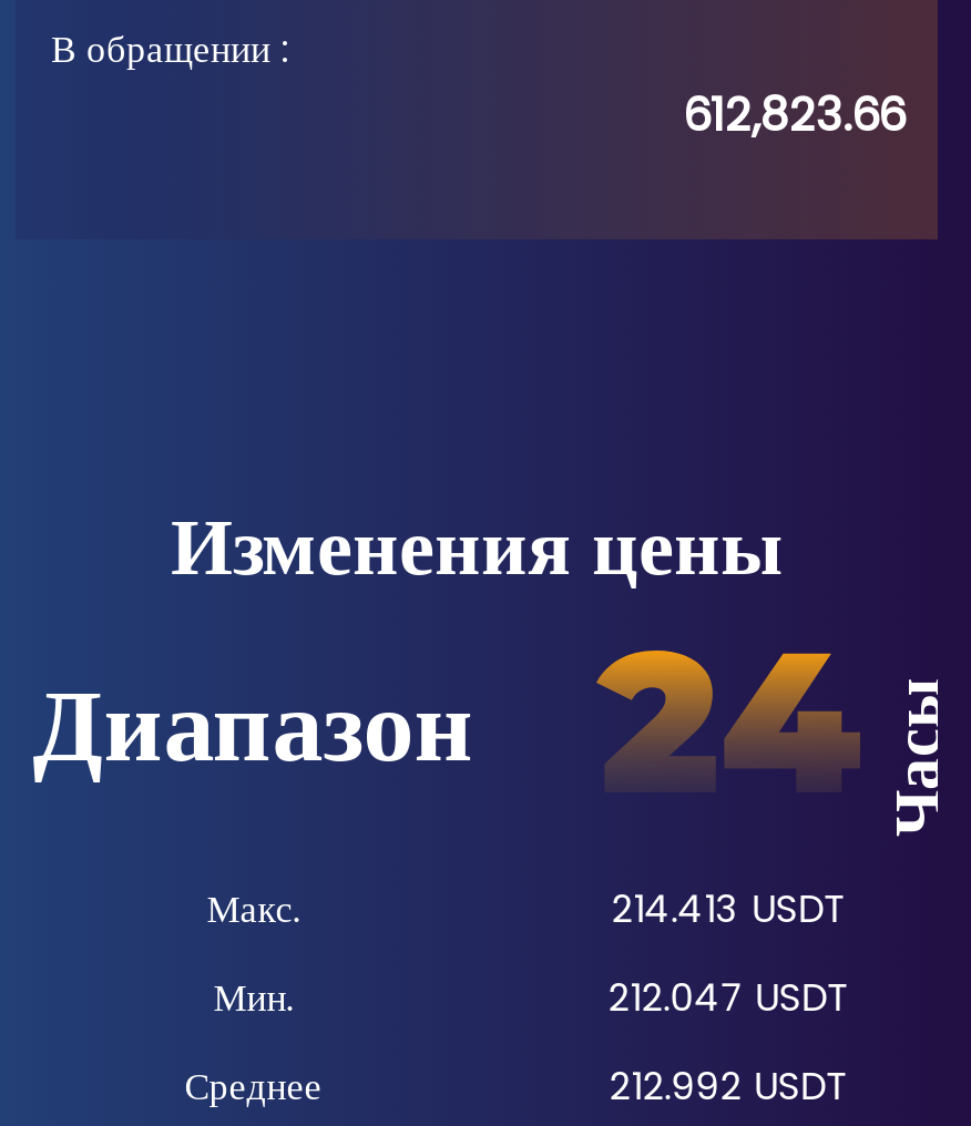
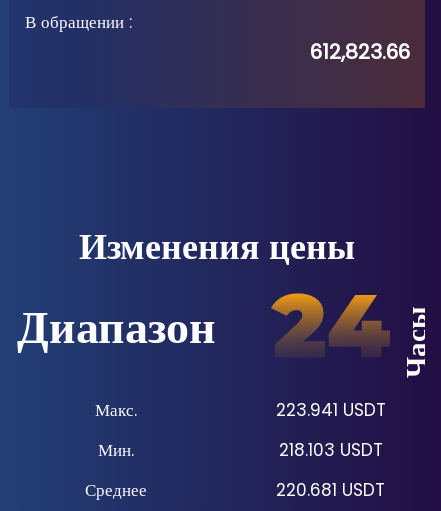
[611,882,846,935] 214.413 USDT -> [276,398,386,422] 223.941 USDT
[608,971,850,1024] 212.047 USDT -> [279,438,383,462] 218.103 USDT
[609,1060,849,1113] 212.992 USDT -> [276,478,385,502] 220.681 USDT

